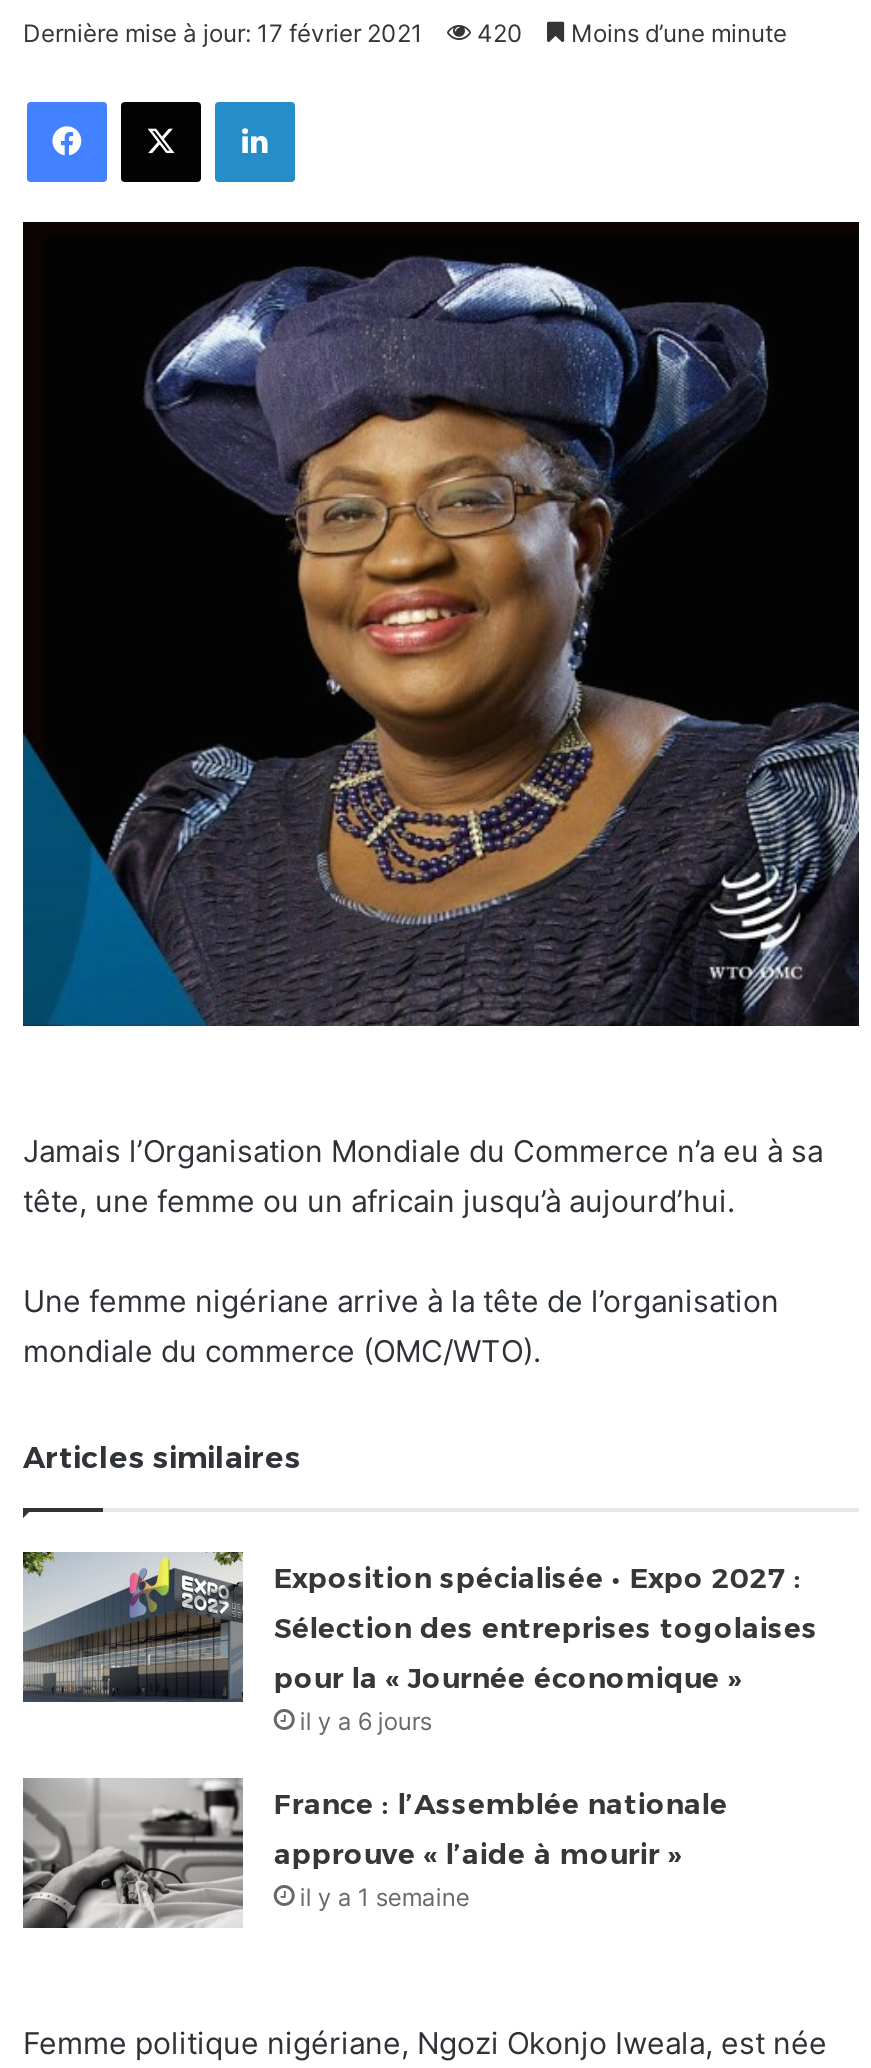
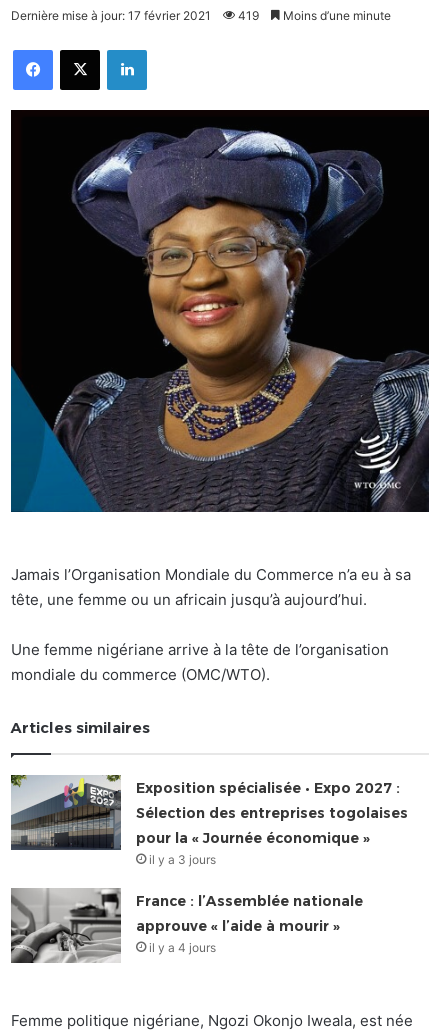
[23,19,787,49] Dernière mise à jour: 17 février 2021 420 Moins d’une minute -> [11,8,391,23] Dernière mise à jour: 17 février 2021 419 Moins d’une minute
[300,1707,432,1737] il y a 6 jours -> [149,852,216,867] il y a 3 jours
[300,1883,470,1913] il y a 1 semaine -> [149,940,216,955] il y a 4 jours

